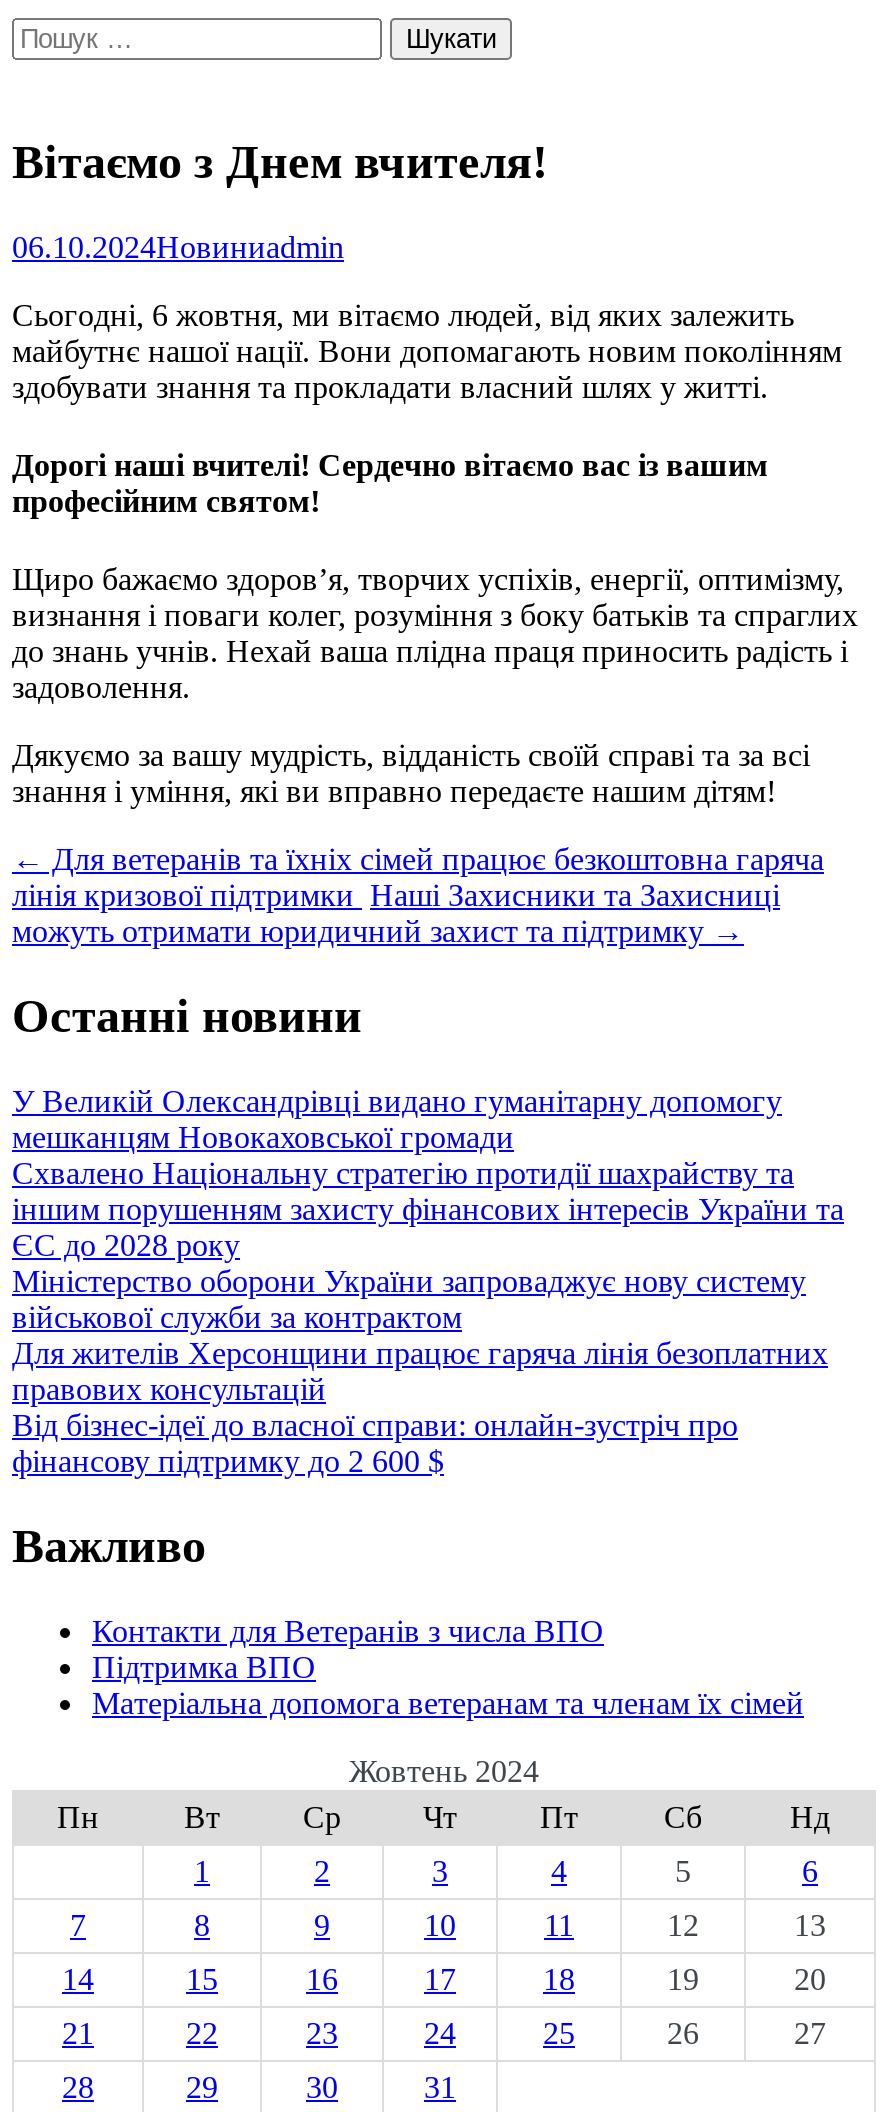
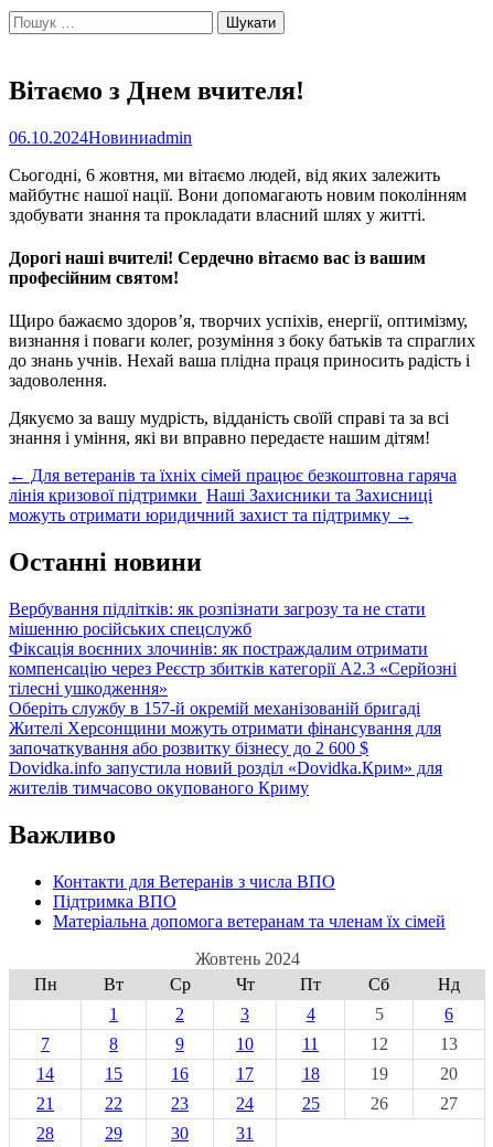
[12,1084,844,1478] У Великій Олександрівці видано гуманітарну допомогу | мешканцям Новокаховської громади | Схвалено Національну стратегію протидії шахрайству та | іншим порушенням захисту фінансових інтересів України та | ЄС до 2028 року | Міністерство оборони України запроваджує нову систему | військової служби за контрактом | Для жителів Херсонщини працює гаряча лінія безоплатних | правових консультацій | Від бізнес-ідеї до власної справи: онлайн-зустріч про | фінансову підтримку до 2 600 $ -> [9,599,457,797] Вербування підлітків: як розпізнати загрозу та не стати | мішенню російських спецслужб | Фіксація воєнних злочинів: як постраждалим отримати | компенсацію через Реєстр збитків категорії А2.3 «Серйозні | тілесні ушкодження» | Оберіть службу в 157-й окремій механізованій бригаді | Жителі Херсонщини можуть отримати фінансування для | започаткування або розвитку бізнесу до 2 600 $ | Dovidka.info запустила новий розділ «Dovidka.Крим» для | жителів тимчасово окупованого Криму

